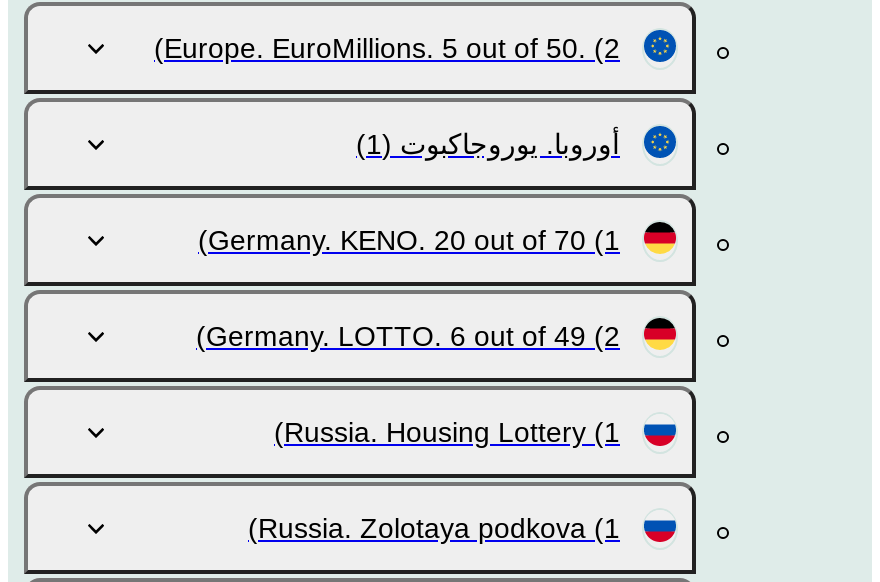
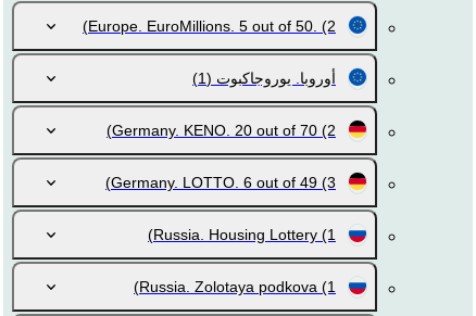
[208,224,620,256] Germany. KENO. 20 out of 70 (1) -> [112,122,336,139] Germany. KENO. 20 out of 70 (2)
[206,320,620,352] Germany. LOTTO. 6 out of 49 (2) -> [111,174,336,191] Germany. LOTTO. 6 out of 49 (3)

